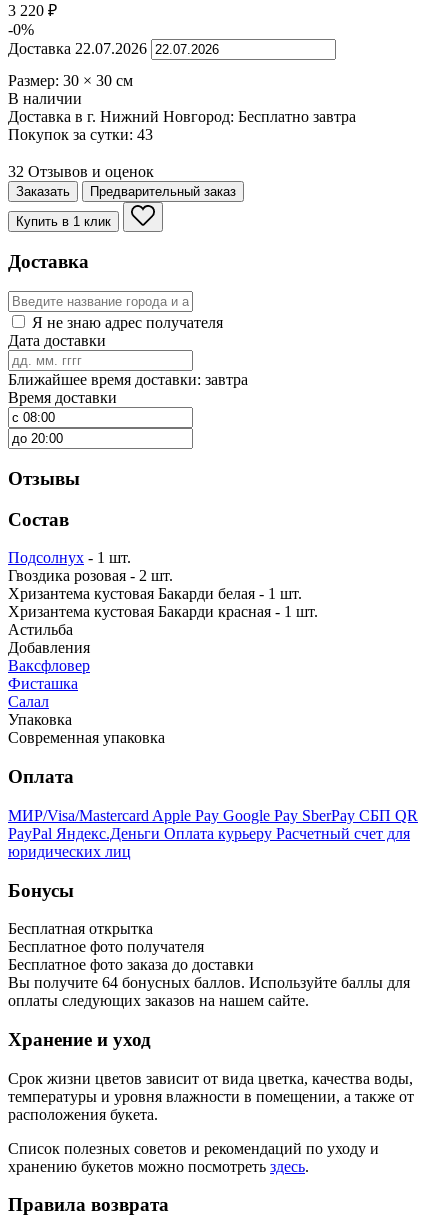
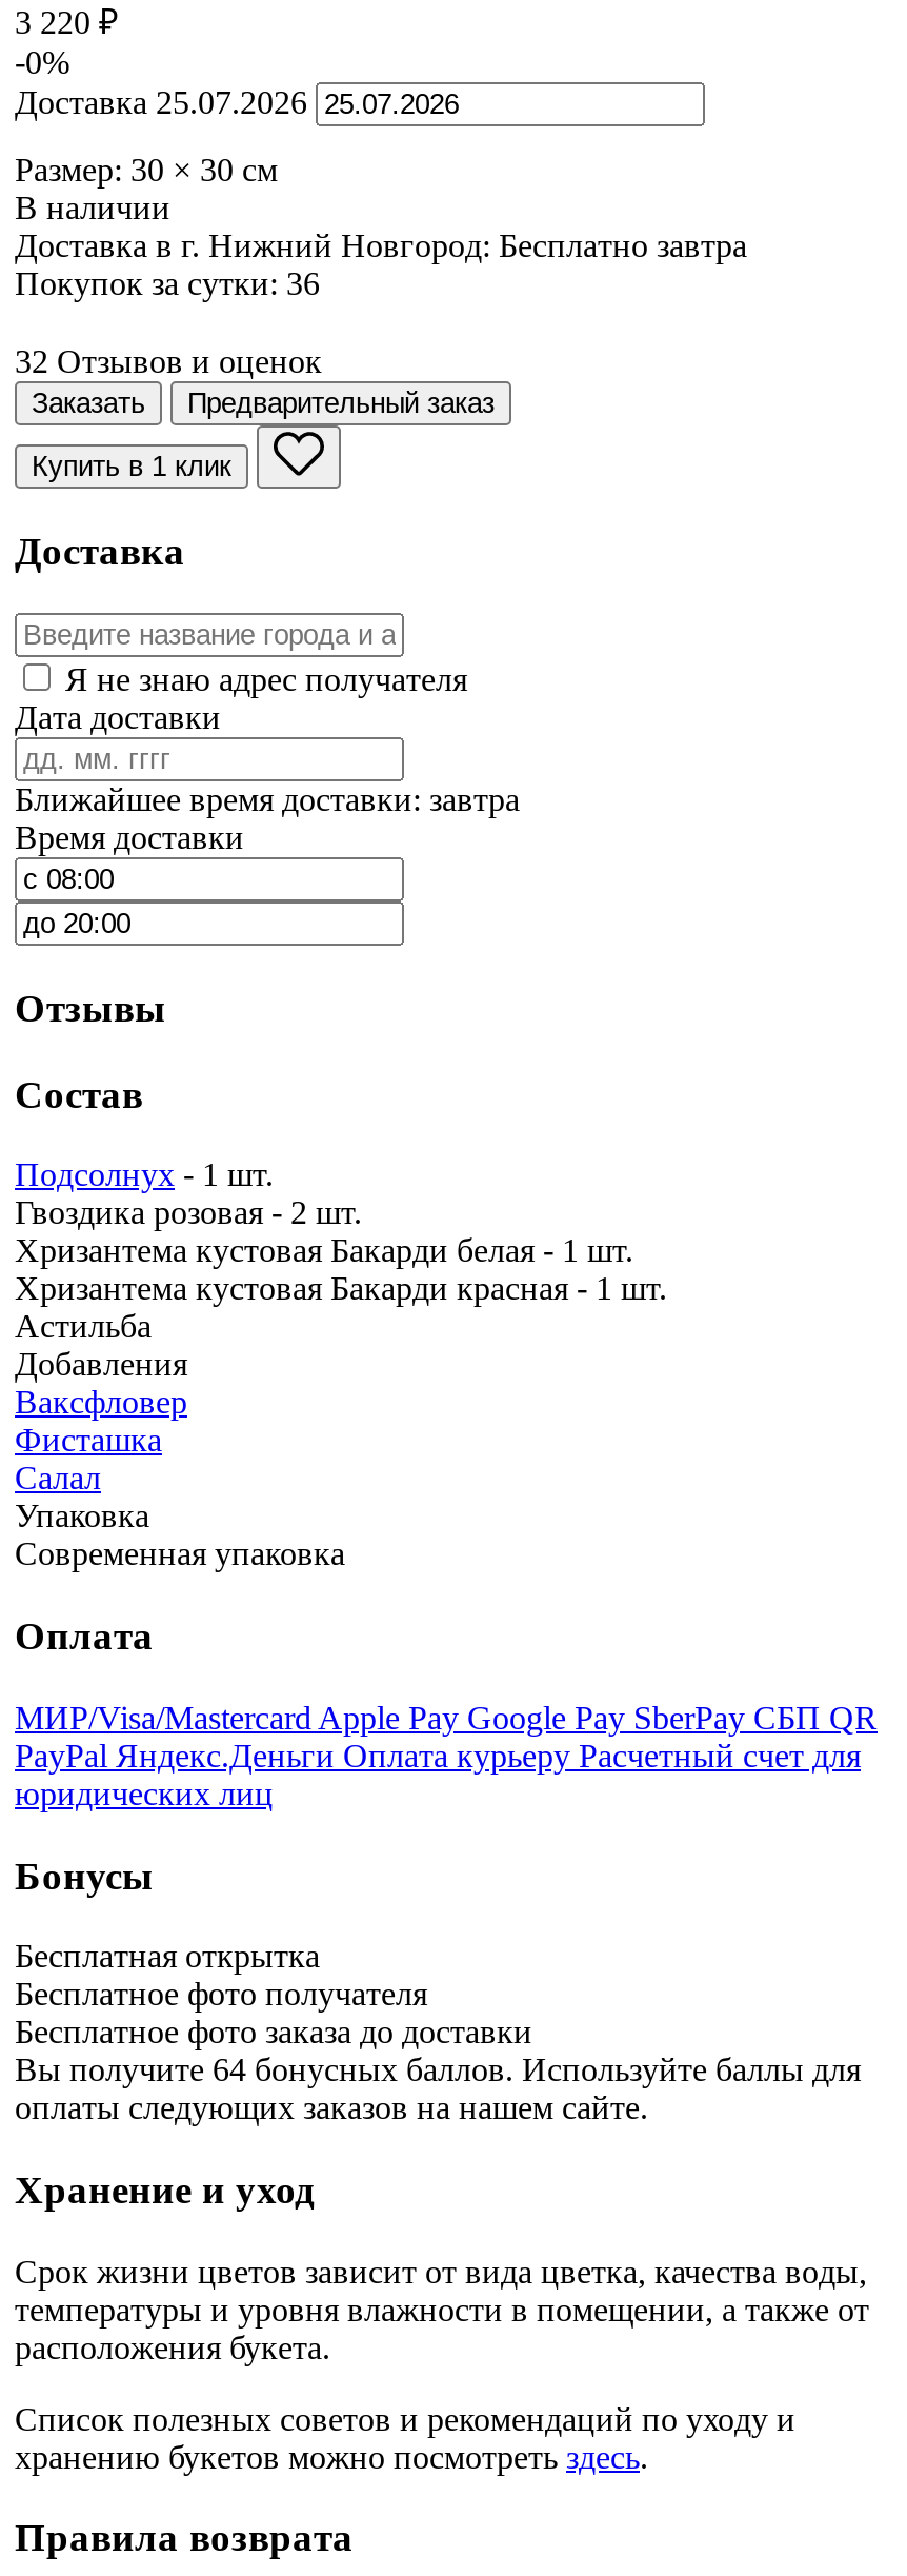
[8,40,147,57] Доставка 22.07.2026 -> [15,84,307,120] Доставка 25.07.2026
[8,126,153,143] Покупок за сутки: 43 -> [15,265,320,301] Покупок за сутки: 36

